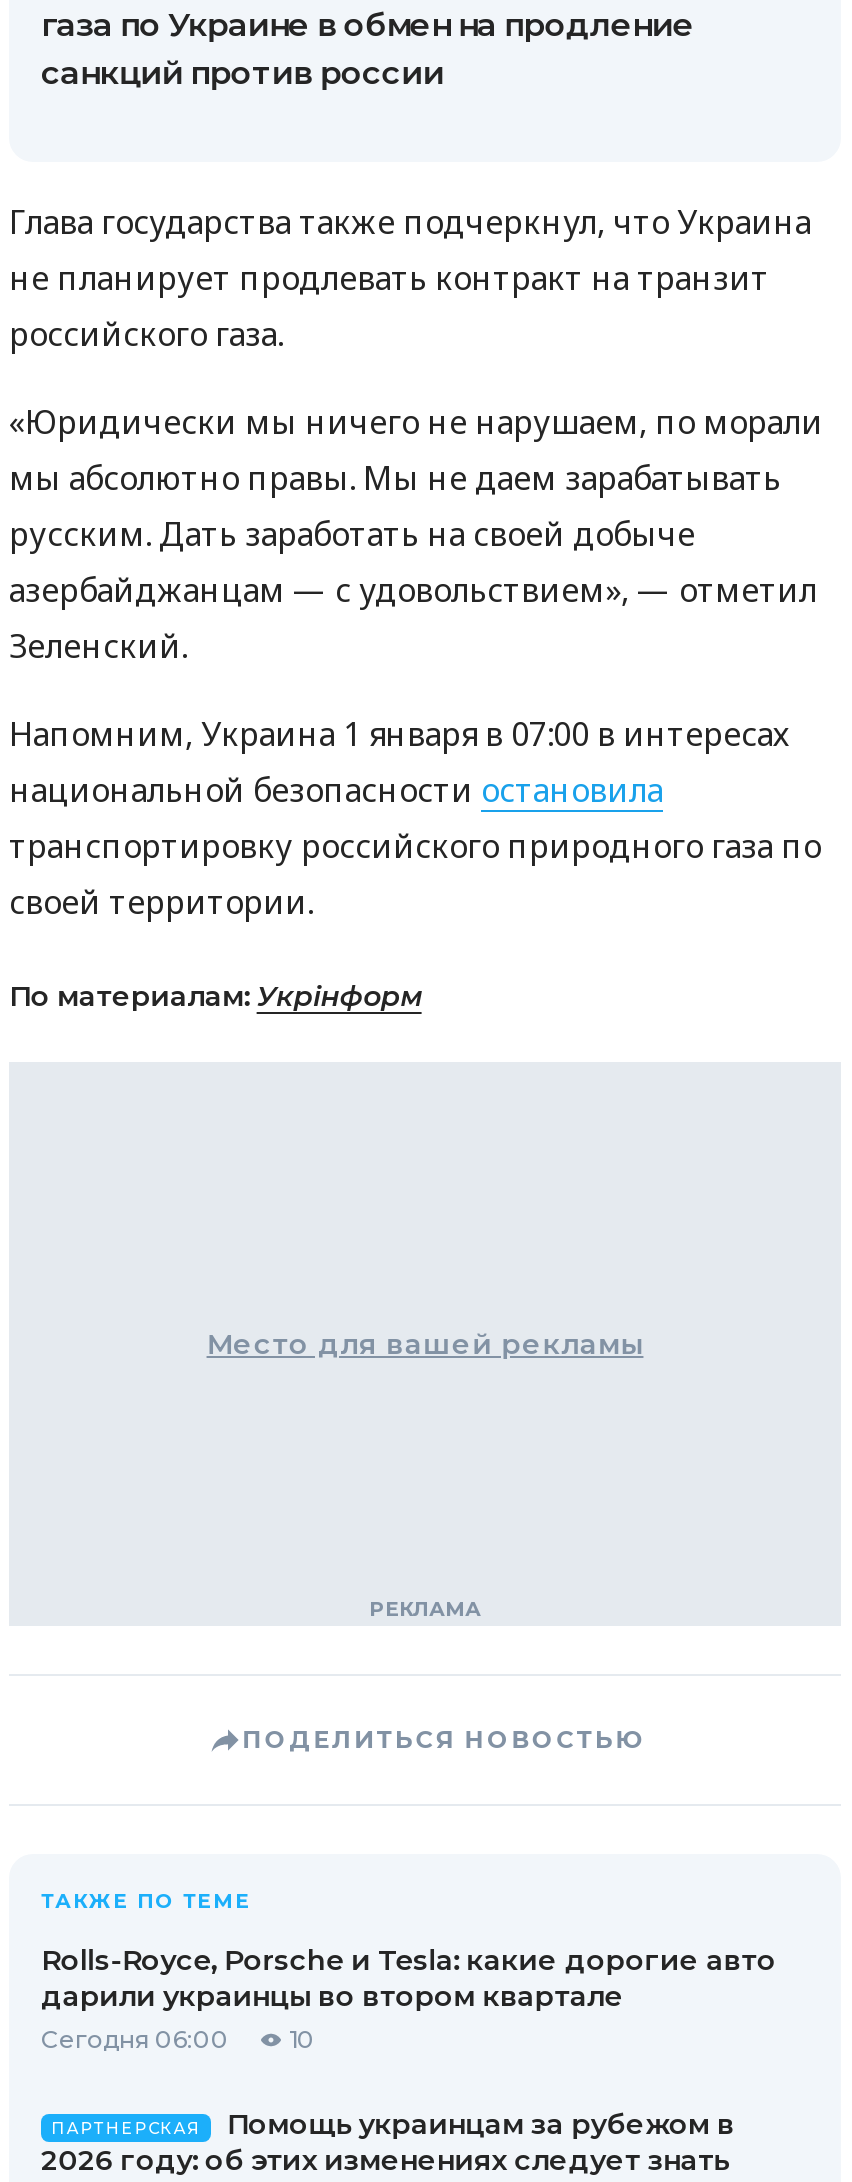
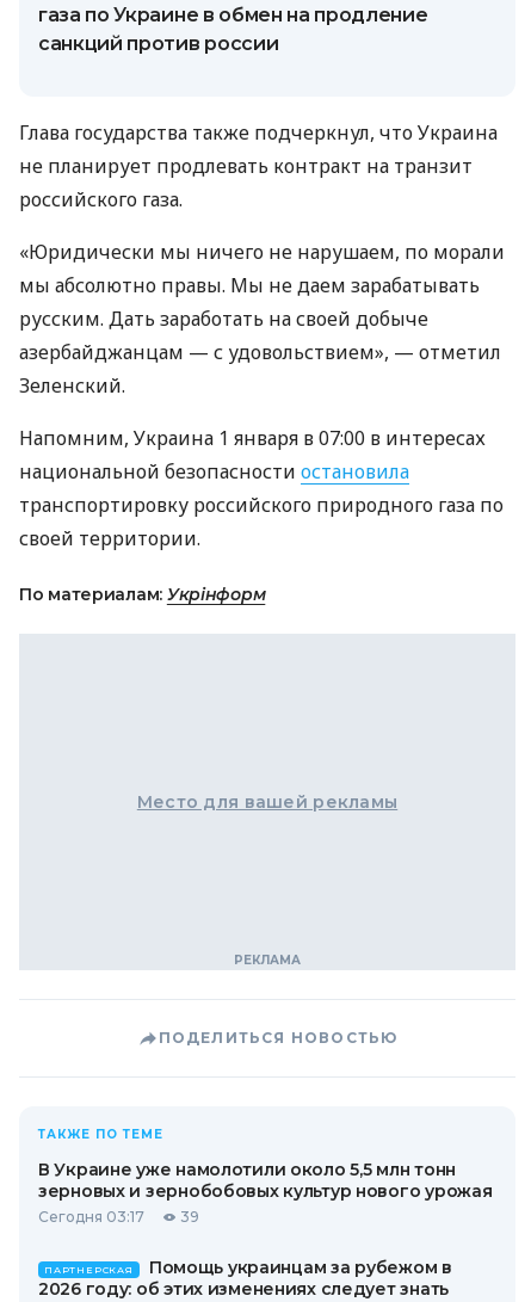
[41,1941,776,2053] Rolls-Royce, Porsche и Tesla: какие дорогие авто | дарили украинцы во втором квартале | Сегодня 06:00 | 10 -> [38,1158,492,1225] В Украине уже намолотили около 5,5 млн тонн | зерновых и зернобобовых культур нового урожая | Сегодня 03:17 | 39

